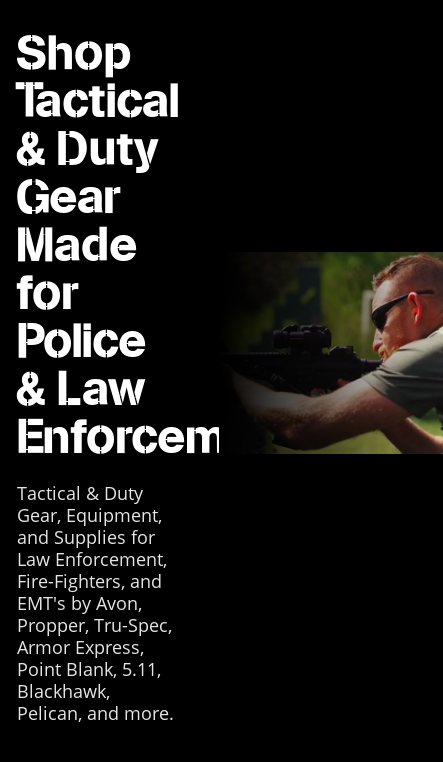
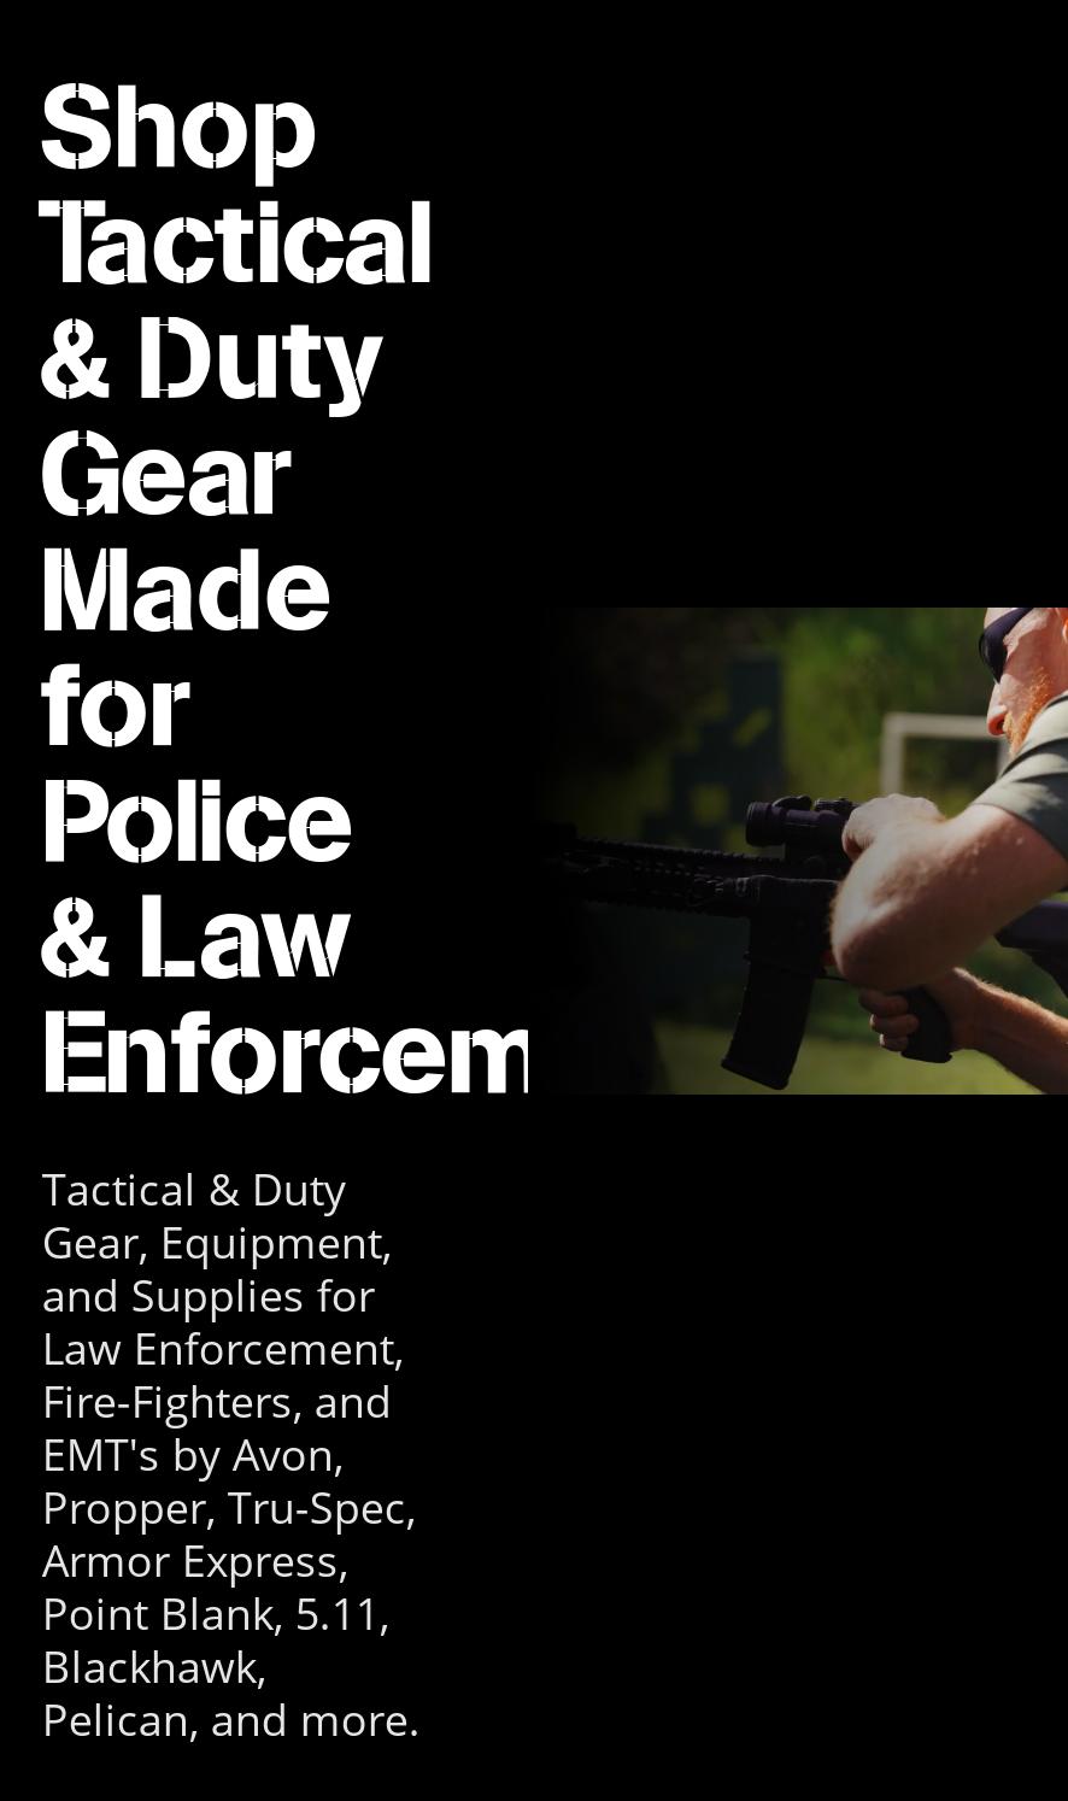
[252,252,440,453] [image] -> [610,605,1061,1095] [image]

